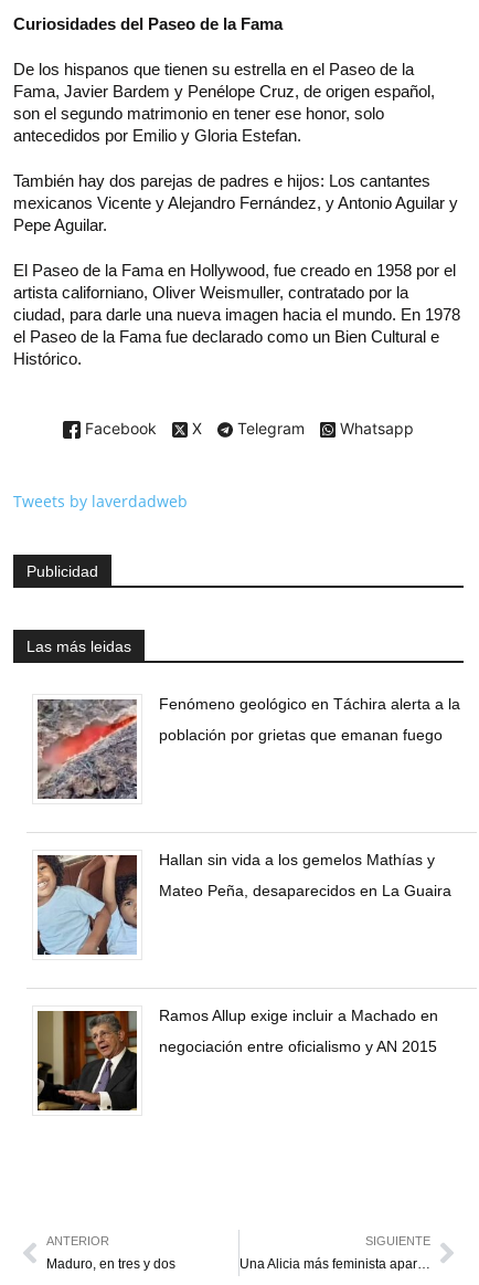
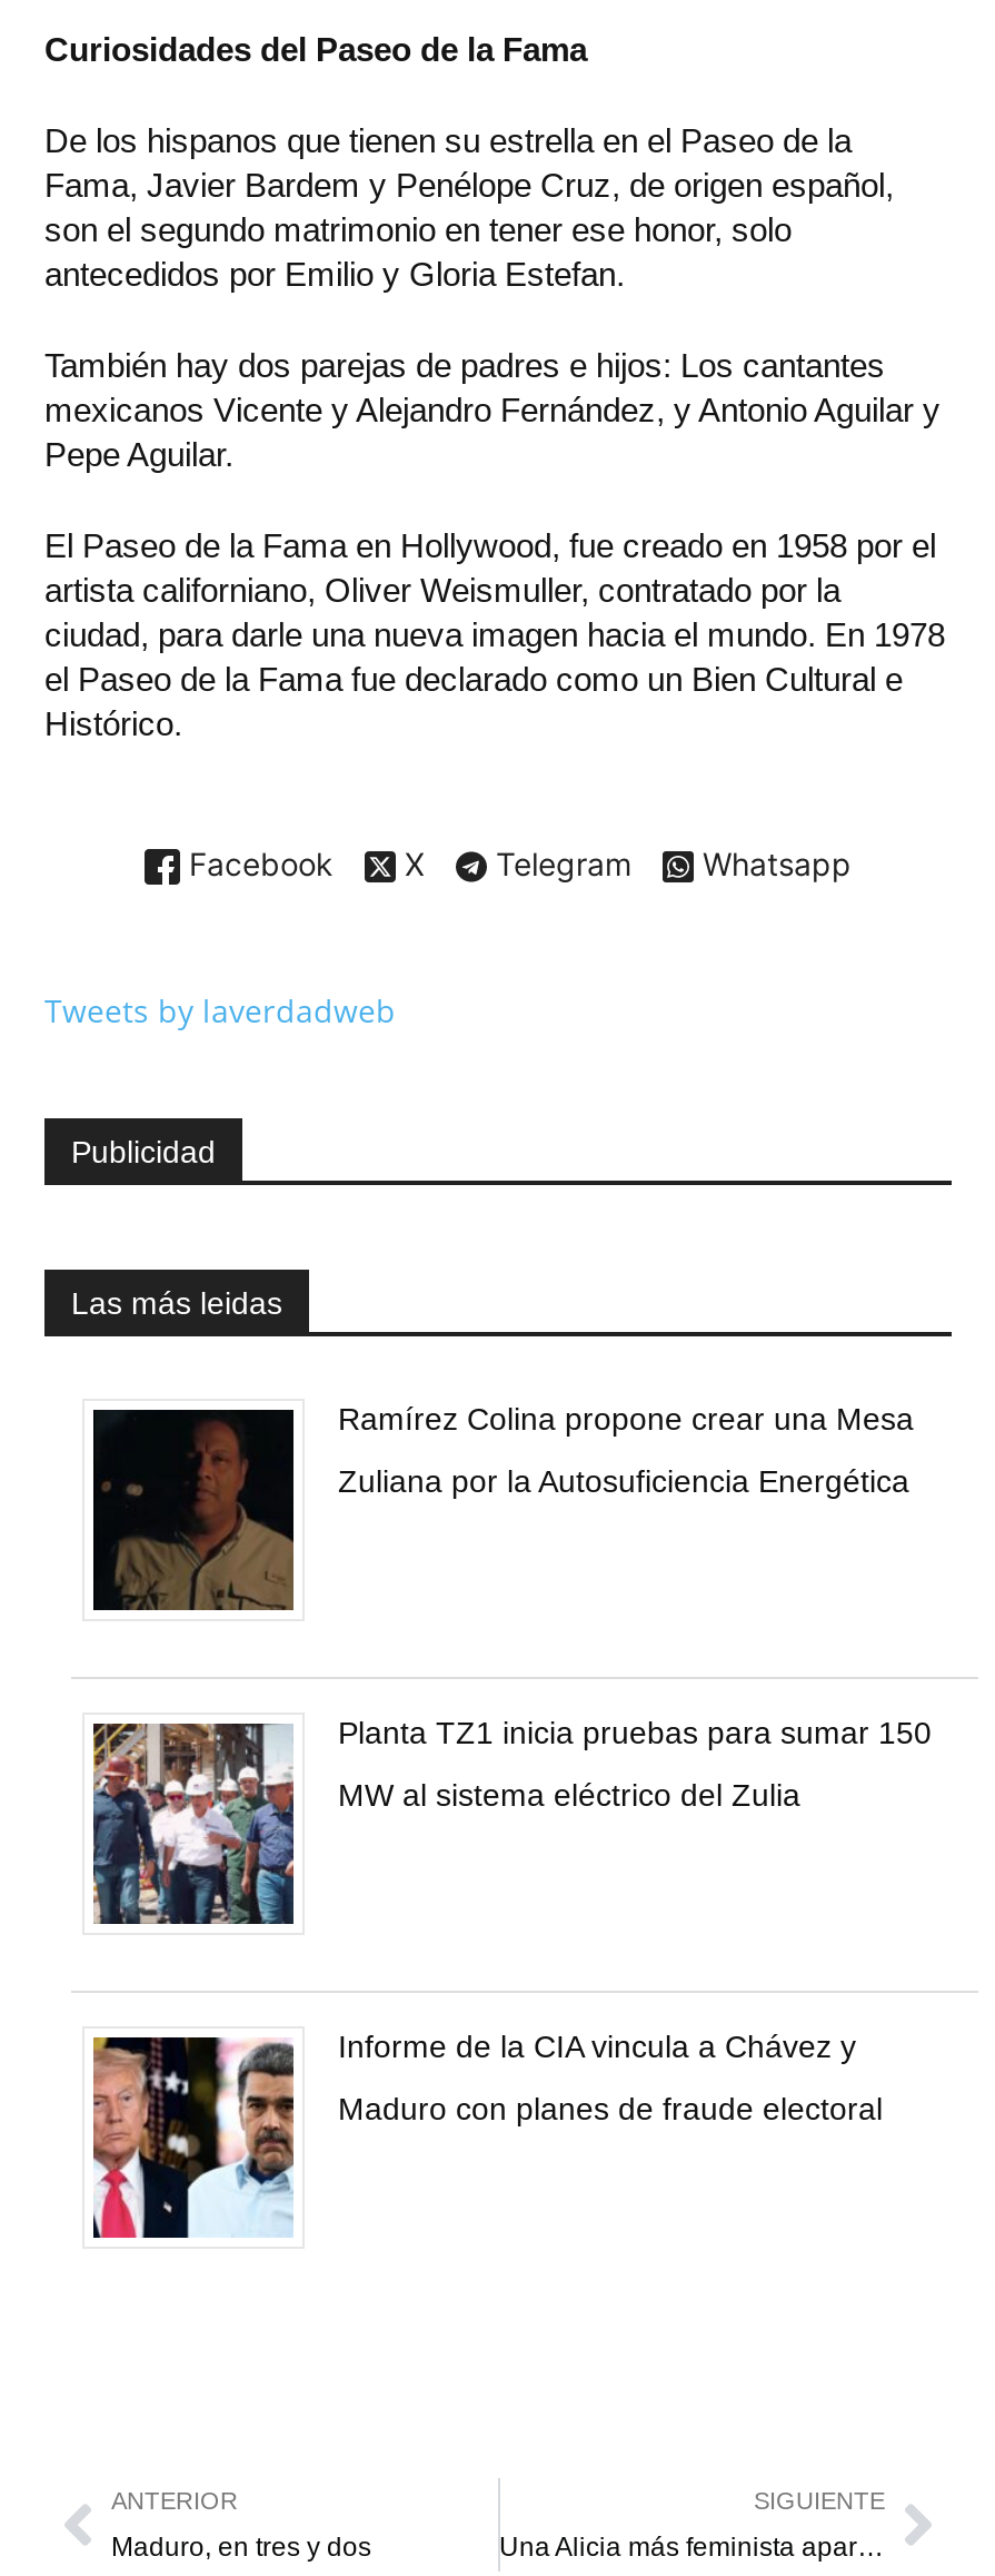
[36,695,460,800] [image] | Fenómeno geológico en Táchira alerta a la -> [91,1401,914,1610] [image] | Ramírez Colina propone crear una Mesa
[159,726,443,743] población por grietas que emanan fuego -> [338,1463,909,1499] Zuliana por la Autosuficiencia Energética
[36,851,435,956] [image] | Hallan sin vida a los gemelos Mathías y -> [91,1715,932,1926] [image] | Planta TZ1 inicia pruebas para sumar 150
[159,882,451,899] Mateo Peña, desaparecidos en La Guaira -> [338,1777,800,1812] MW al sistema eléctrico del Zulia
[36,1006,438,1112] [image] | Ramos Allup exige incluir a Machado en -> [93,2028,856,2240] [image] | Informe de la CIA vincula a Chávez y
[159,1037,437,1055] negociación entre oficialismo y AN 2015 -> [338,2091,883,2126] Maduro con planes de fraude electoral

